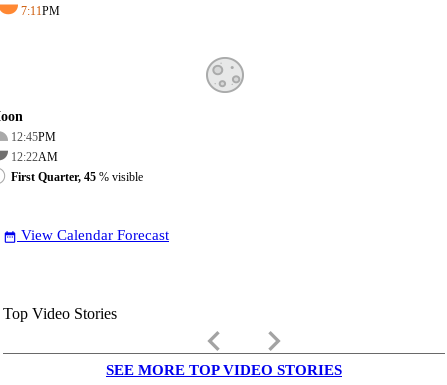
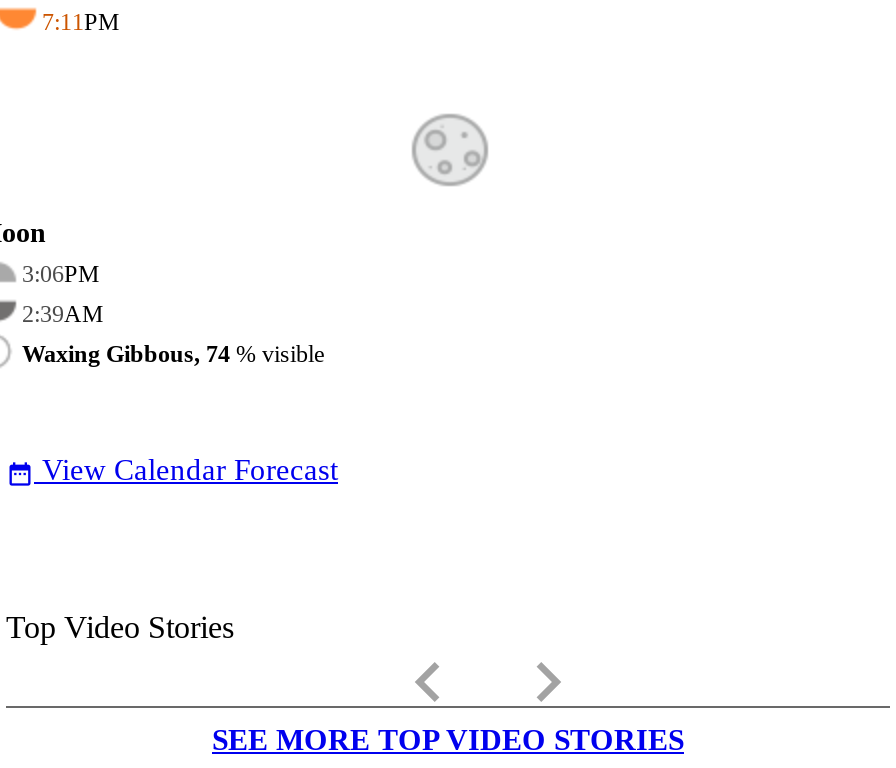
[11,130,56,144] 12:45PM -> [22,260,100,288] 3:06PM
[11,150,58,164] 12:22AM -> [22,300,104,328] 2:39AM
[11,170,143,184] First Quarter, 45% visible -> [22,340,324,368] Waxing Gibbous, 74% visible

